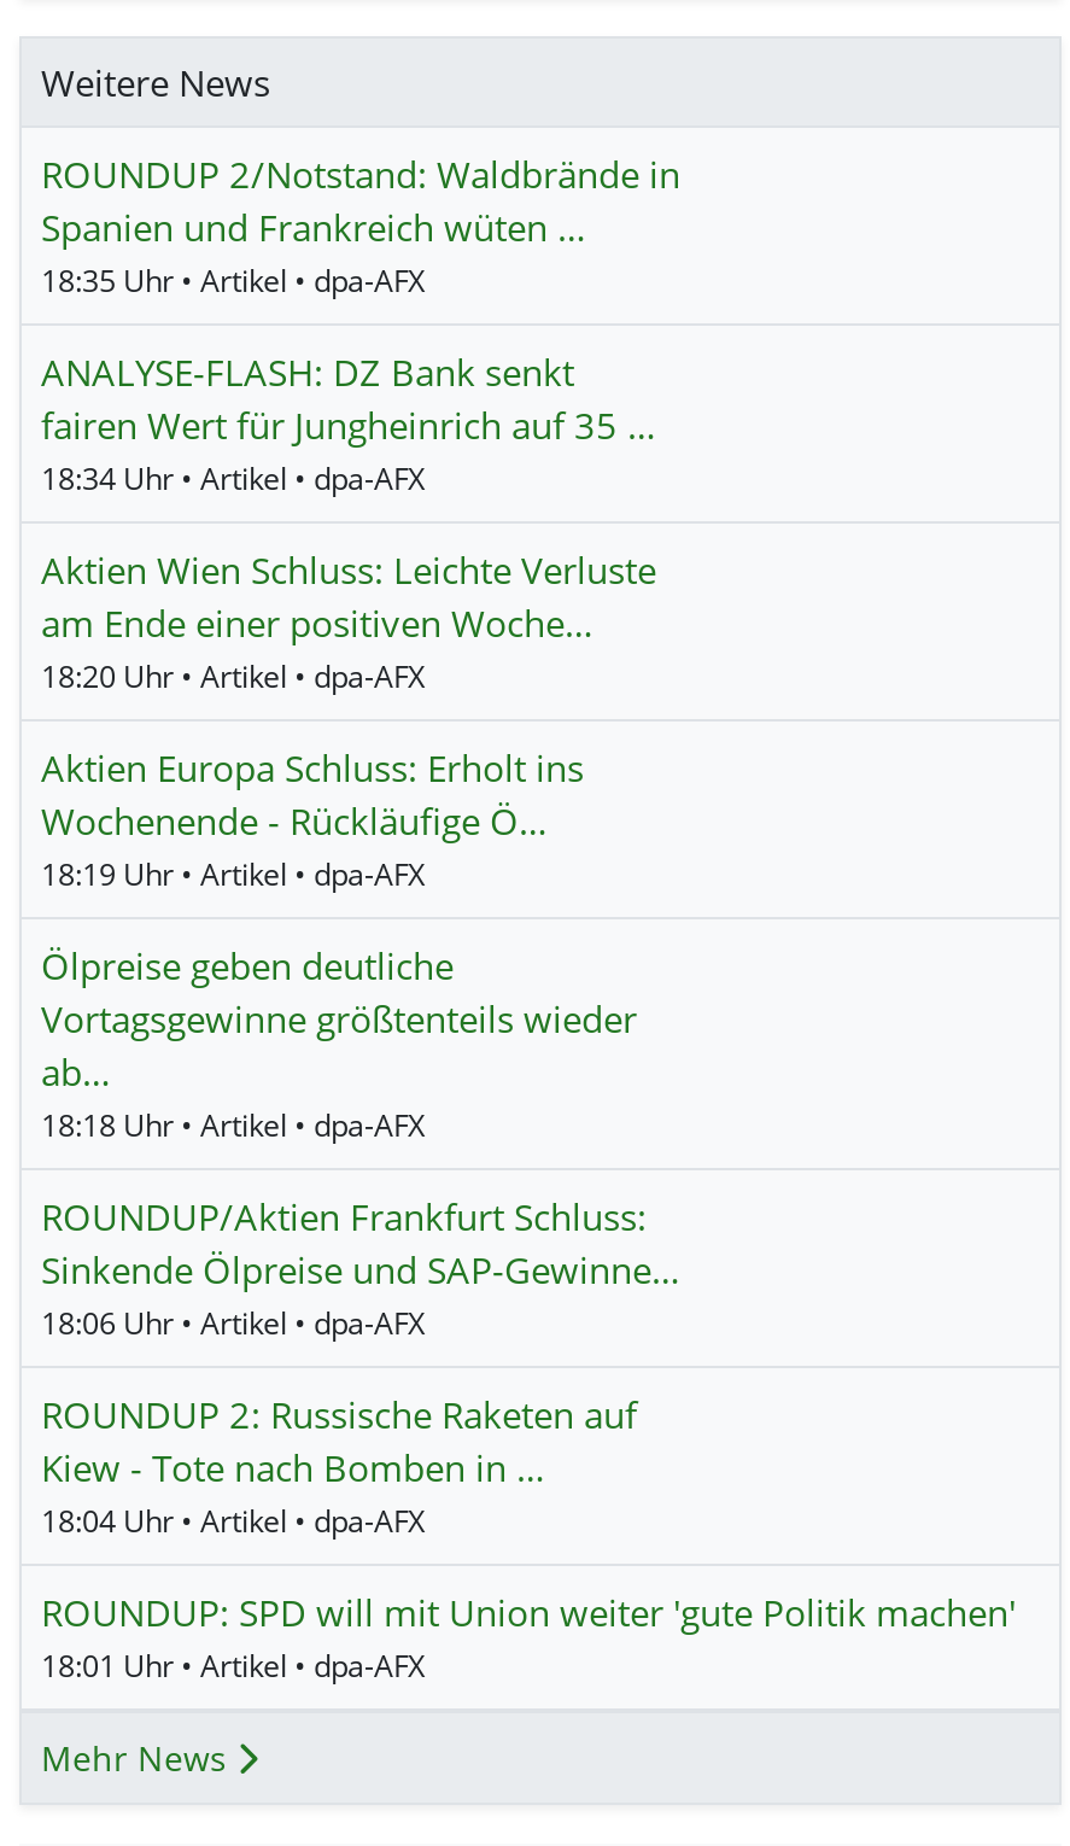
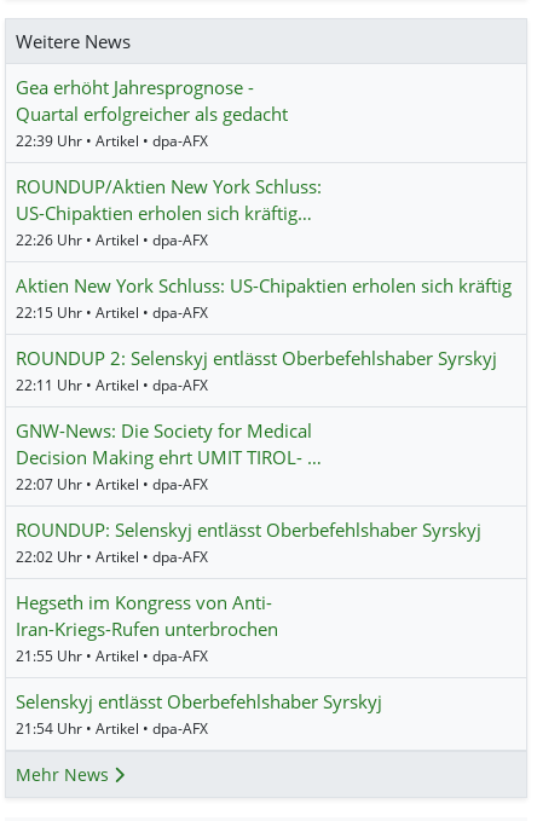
[41,150,680,302] ROUNDUP 2/Notstand: Waldbrände in | Spanien und Frankreich wüten … | 18:35 Uhr • Artikel • dpa-AFX -> [16,75,288,151] Gea erhöht Jahresprognose - | Quartal erfolgreicher als gedacht | 22:39 Uhr • Artikel • dpa-AFX
[41,348,656,500] ANALYSE-FLASH: DZ Bank senkt | fairen Wert für Jungheinrich auf 35 … | 18:34 Uhr • Artikel • dpa-AFX -> [16,174,322,251] ROUNDUP/Aktien New York Schluss: | US-Chipaktien erholen sich kräftig… | 22:26 Uhr • Artikel • dpa-AFX
[41,546,656,698] Aktien Wien Schluss: Leichte Verluste | am Ende einer positiven Woche… | 18:20 Uhr • Artikel • dpa-AFX -> [16,274,512,323] Aktien New York Schluss: US-Chipaktien erholen sich kräftig | 22:15 Uhr • Artikel • dpa-AFX
[41,744,584,896] Aktien Europa Schluss: Erholt ins | Wochenende - Rückläufige Ö… | 18:19 Uhr • Artikel • dpa-AFX -> [16,346,497,396] ROUNDUP 2: Selenskyj entlässt Oberbefehlshaber Syrskyj | 22:11 Uhr • Artikel • dpa-AFX
[41,942,637,1147] Ölpreise geben deutliche | Vortagsgewinne größtenteils wieder | ab… | 18:18 Uhr • Artikel • dpa-AFX -> [16,419,322,495] GNW-News: Die Society for Medical | Decision Making ehrt UMIT TIROL- … | 22:07 Uhr • Artikel • dpa-AFX
[41,1193,680,1345] ROUNDUP/Aktien Frankfurt Schluss: | Sinkende Ölpreise und SAP-Gewinne… | 18:06 Uhr • Artikel • dpa-AFX -> [16,518,481,567] ROUNDUP: Selenskyj entlässt Oberbefehlshaber Syrskyj | 22:02 Uhr • Artikel • dpa-AFX
[41,1390,637,1542] ROUNDUP 2: Russische Raketen auf | Kiew - Tote nach Bomben in … | 18:04 Uhr • Artikel • dpa-AFX -> [16,590,278,666] Hegseth im Kongress von Anti- | Iran-Kriegs-Rufen unterbrochen | 21:55 Uhr • Artikel • dpa-AFX
[41,1588,1016,1687] ROUNDUP: SPD will mit Union weiter 'gute Politik machen' | 18:01 Uhr • Artikel • dpa-AFX -> [16,689,382,739] Selenskyj entlässt Oberbefehlshaber Syrskyj | 21:54 Uhr • Artikel • dpa-AFX

